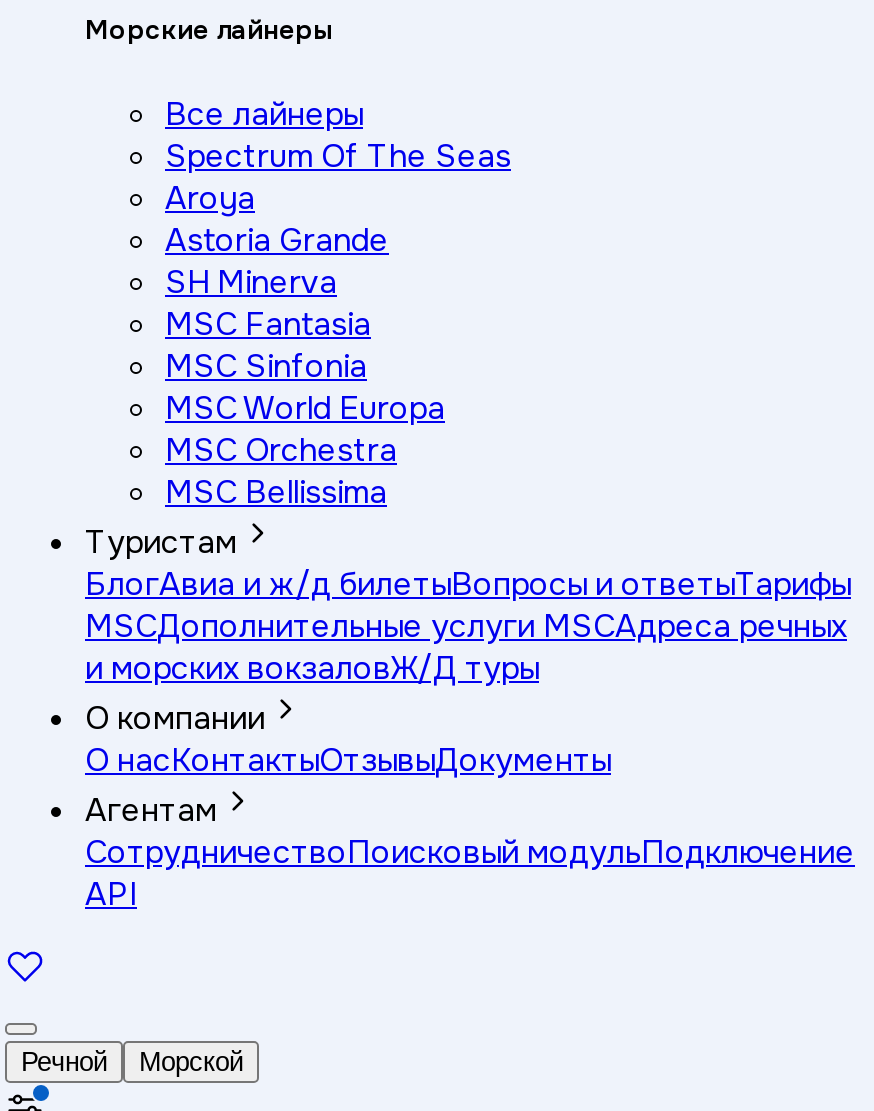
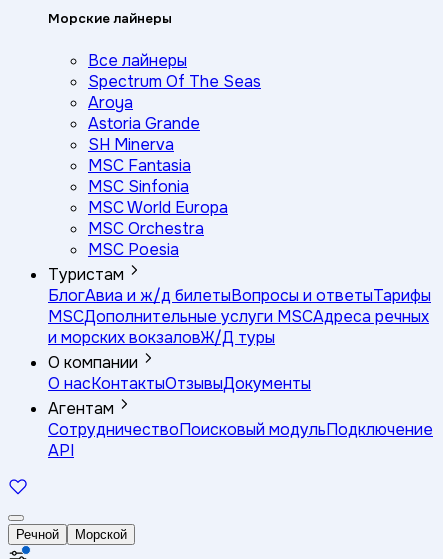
[165,470,387,512] MSC Bellissima -> [88,239,179,260] MSC Poesia

